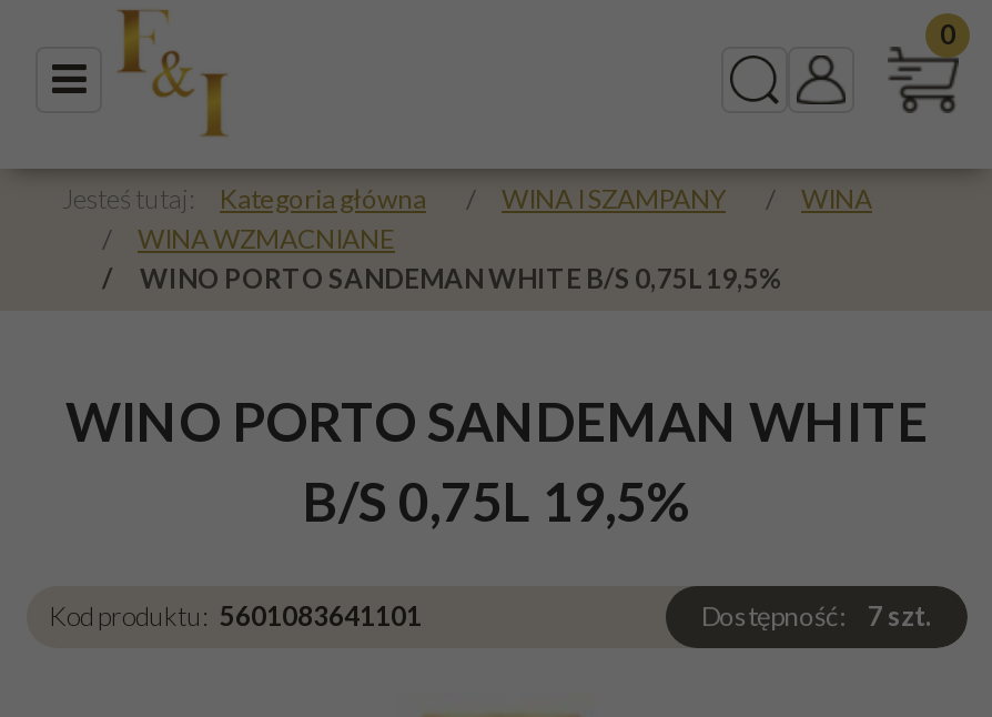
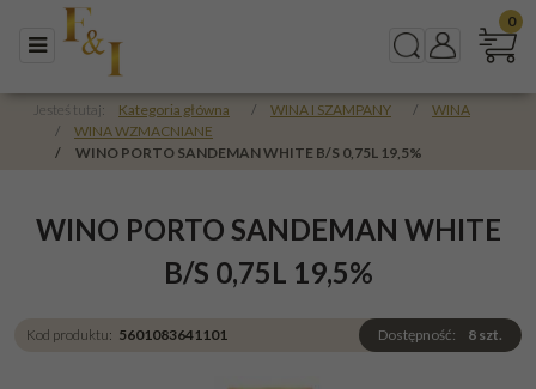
[701,599,932,633] Dostępność: 7 szt. -> [378,326,502,344] Dostępność: 8 szt.

